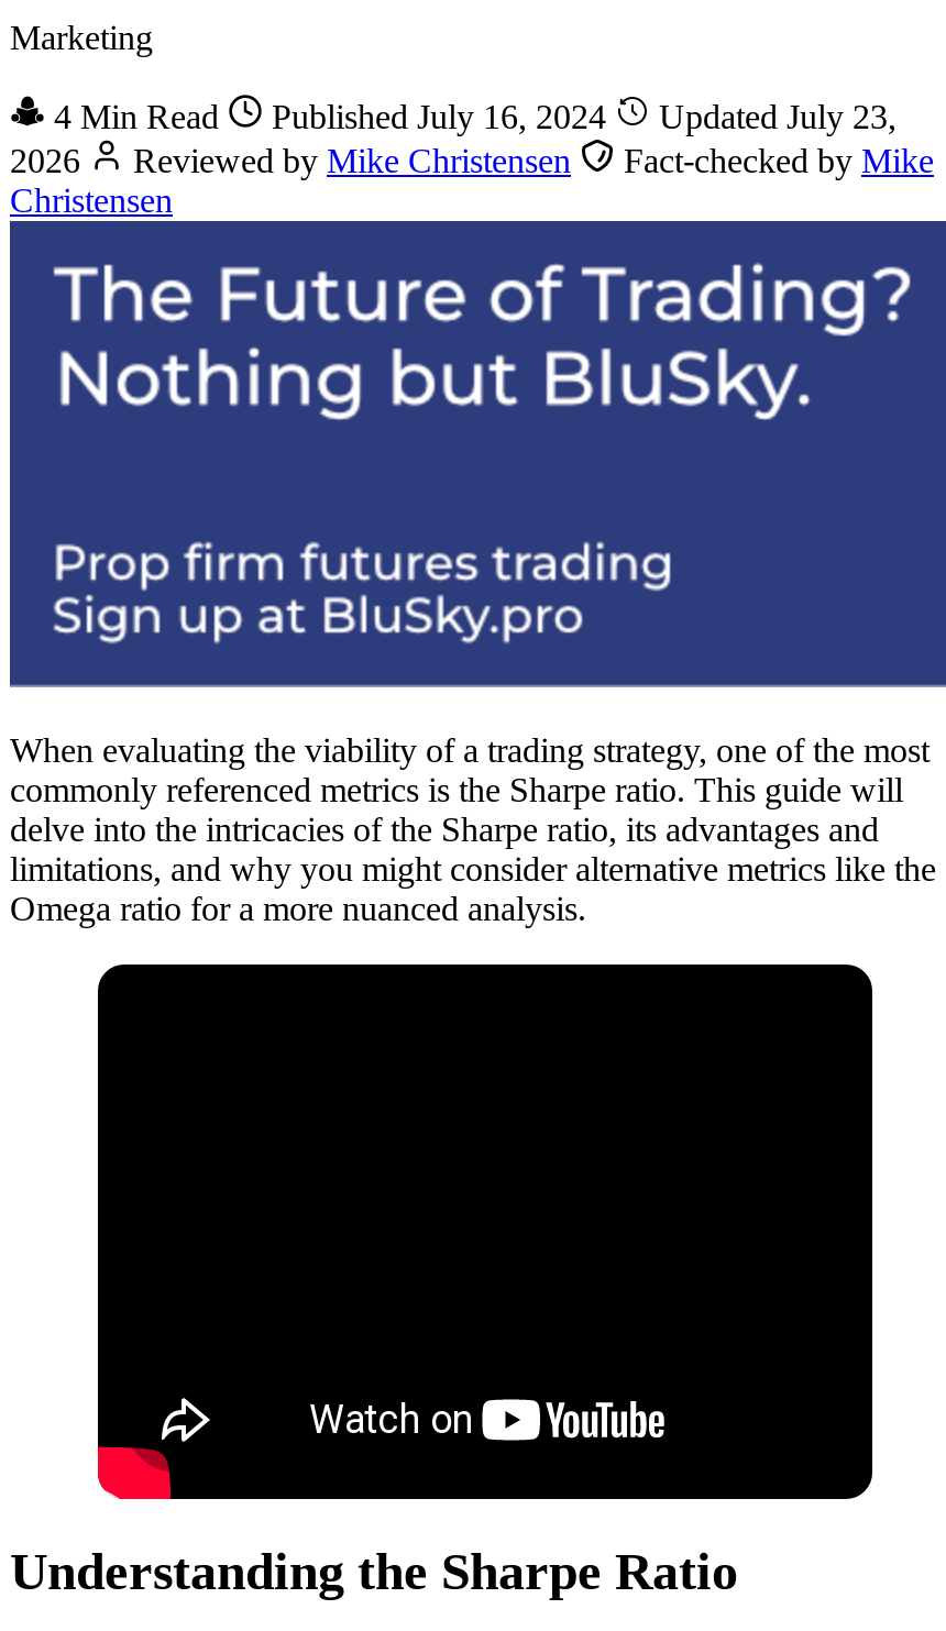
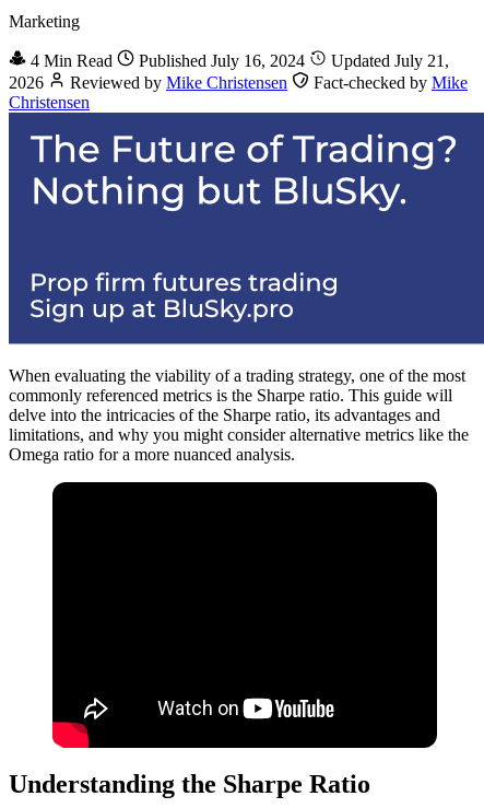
[54,98,897,135] 4 Min Read Published July 16, 2024 Updated July 23, -> [31,51,449,70] 4 Min Read Published July 16, 2024 Updated July 21,

